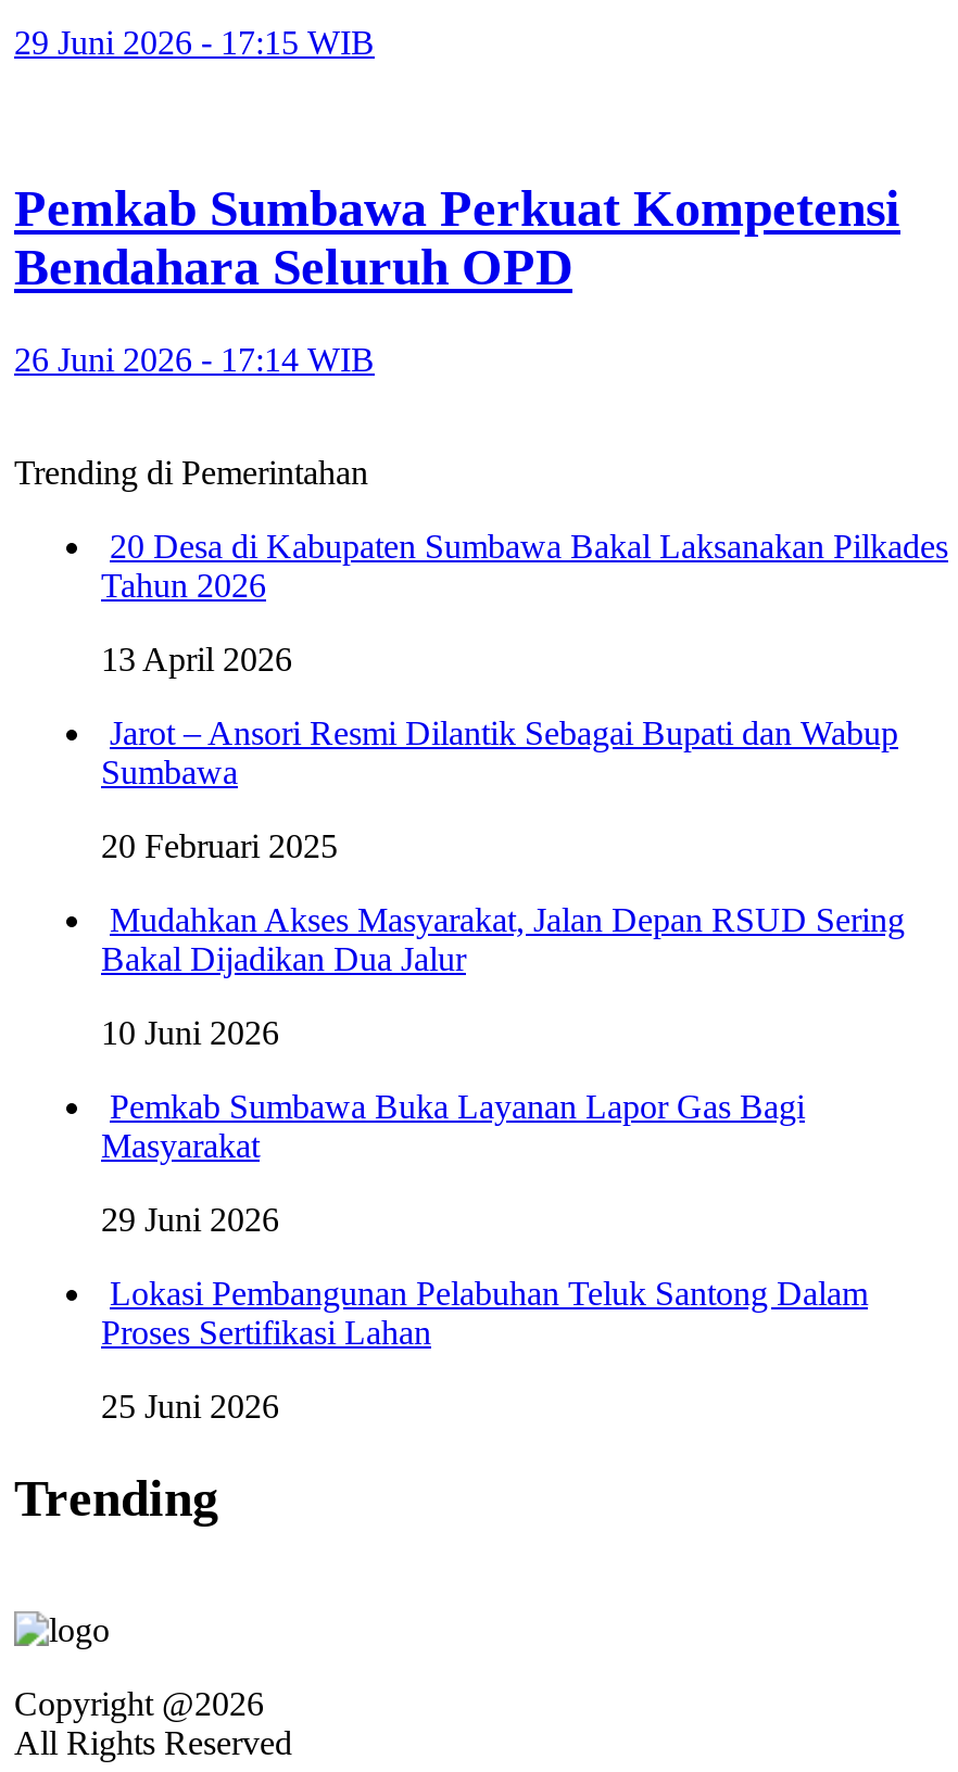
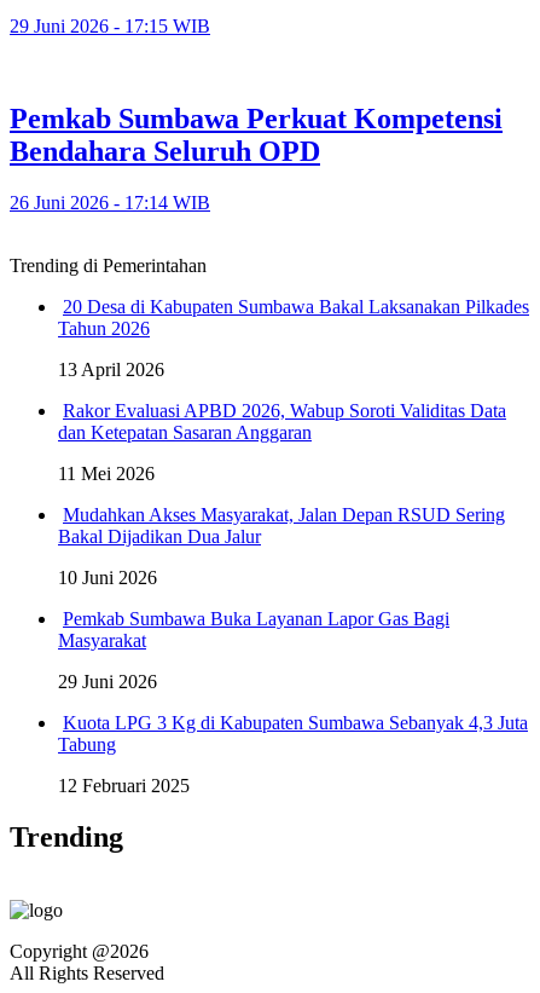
[101,714,898,790] Jarot – Ansori Resmi Dilantik Sebagai Bupati dan Wabup | Sumbawa -> [58,400,506,442] Rakor Evaluasi APBD 2026, Wabup Soroti Validitas Data | dan Ketepatan Sasaran Anggaran
[101,827,338,864] 20 Februari 2025 -> [58,463,155,484] 11 Mei 2026
[101,1274,868,1350] Lokasi Pembangunan Pelabuhan Teluk Santong Dalam | Proses Sertifikasi Lahan -> [58,712,528,754] Kuota LPG 3 Kg di Kabupaten Sumbawa Sebanyak 4,3 Juta | Tabung
[101,1387,279,1424] 25 Juni 2026 -> [58,775,190,796] 12 Februari 2025

